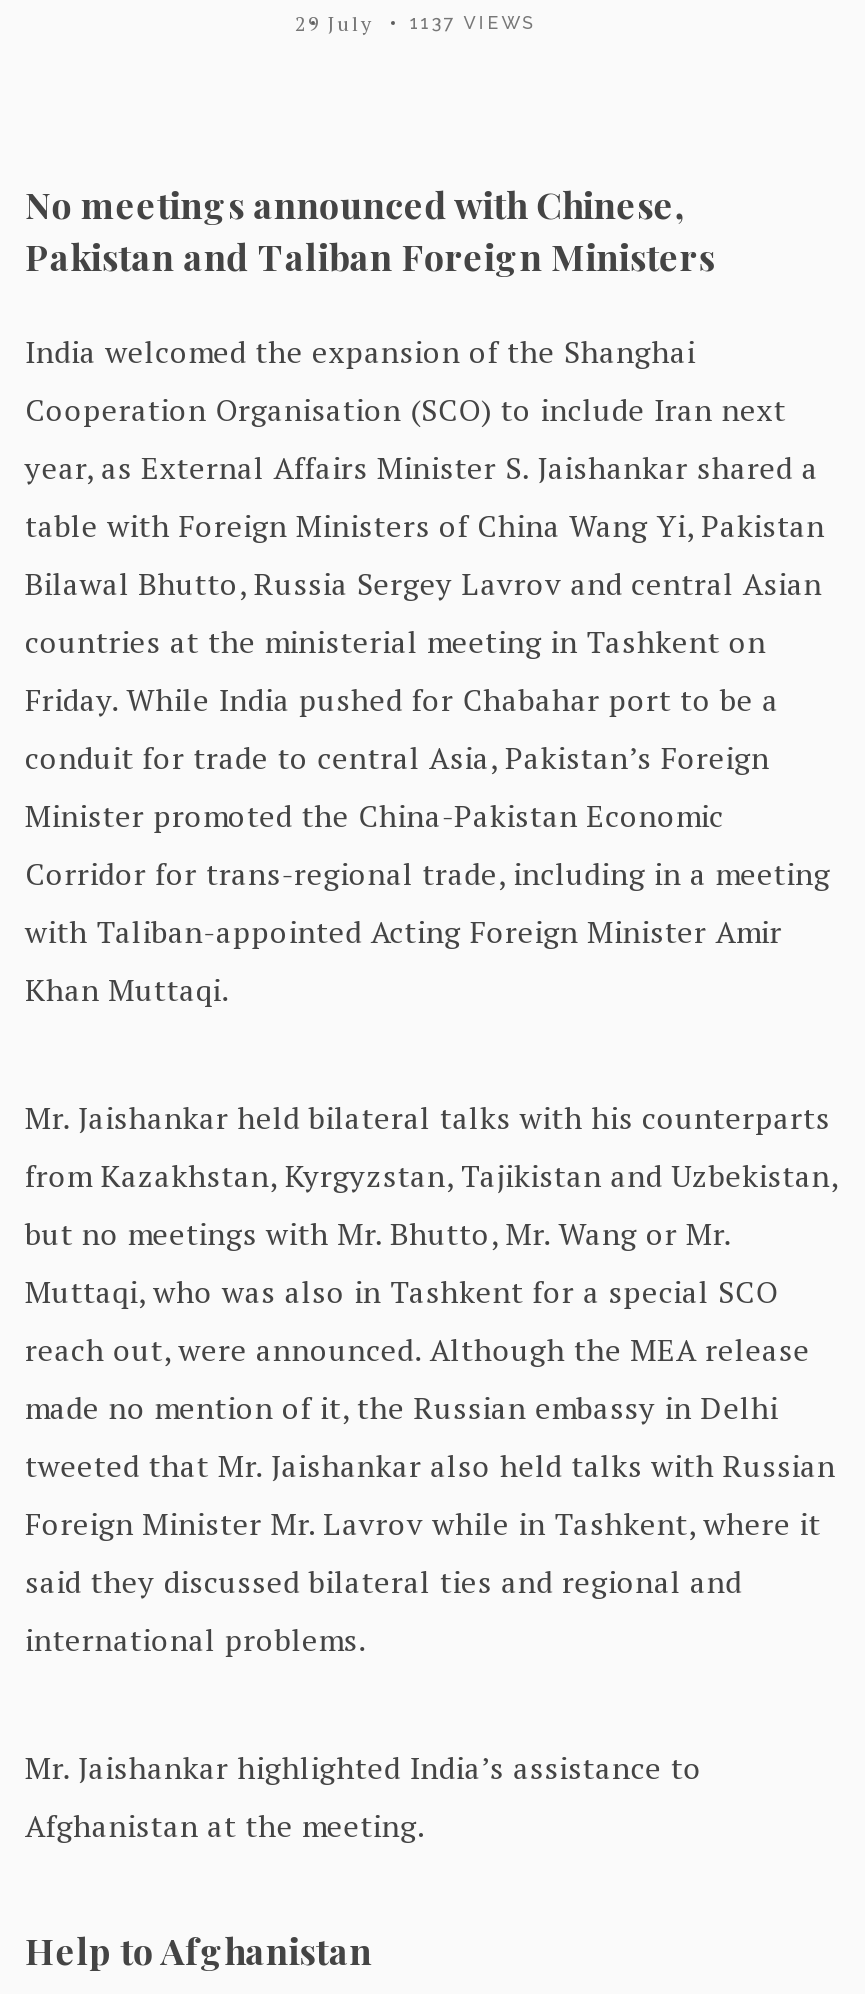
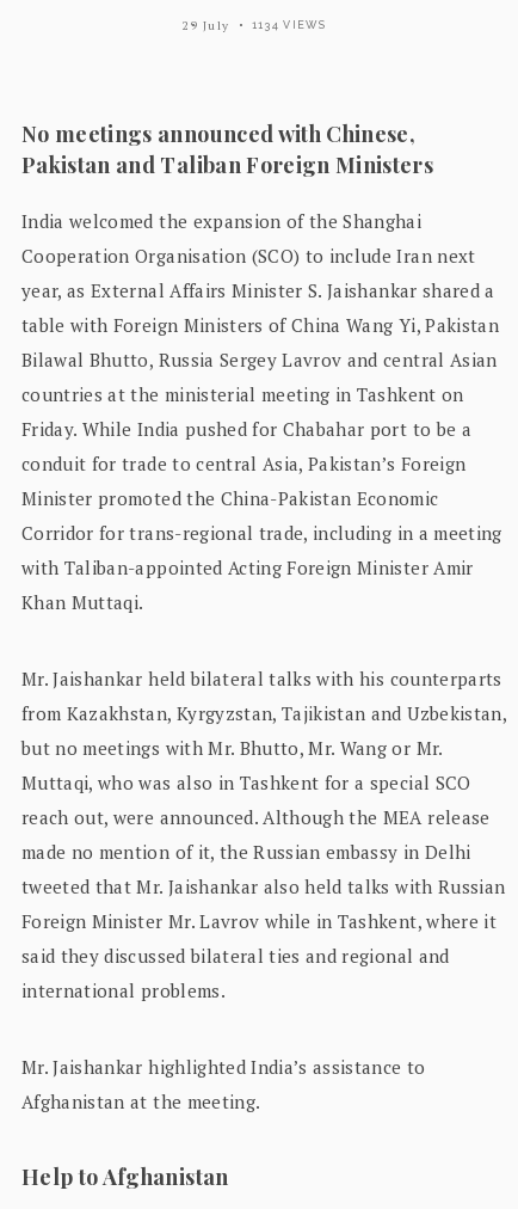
[295,10,535,36] 29 July 1137 VIEWS -> [183,18,326,33] 29 July 1134 VIEWS

